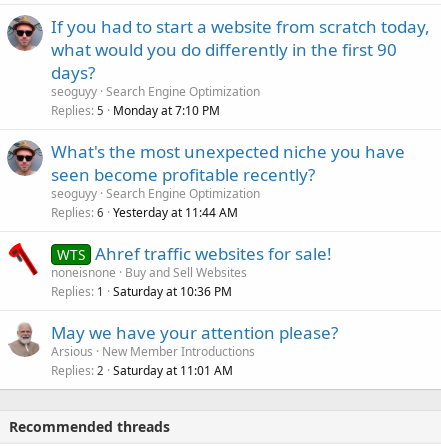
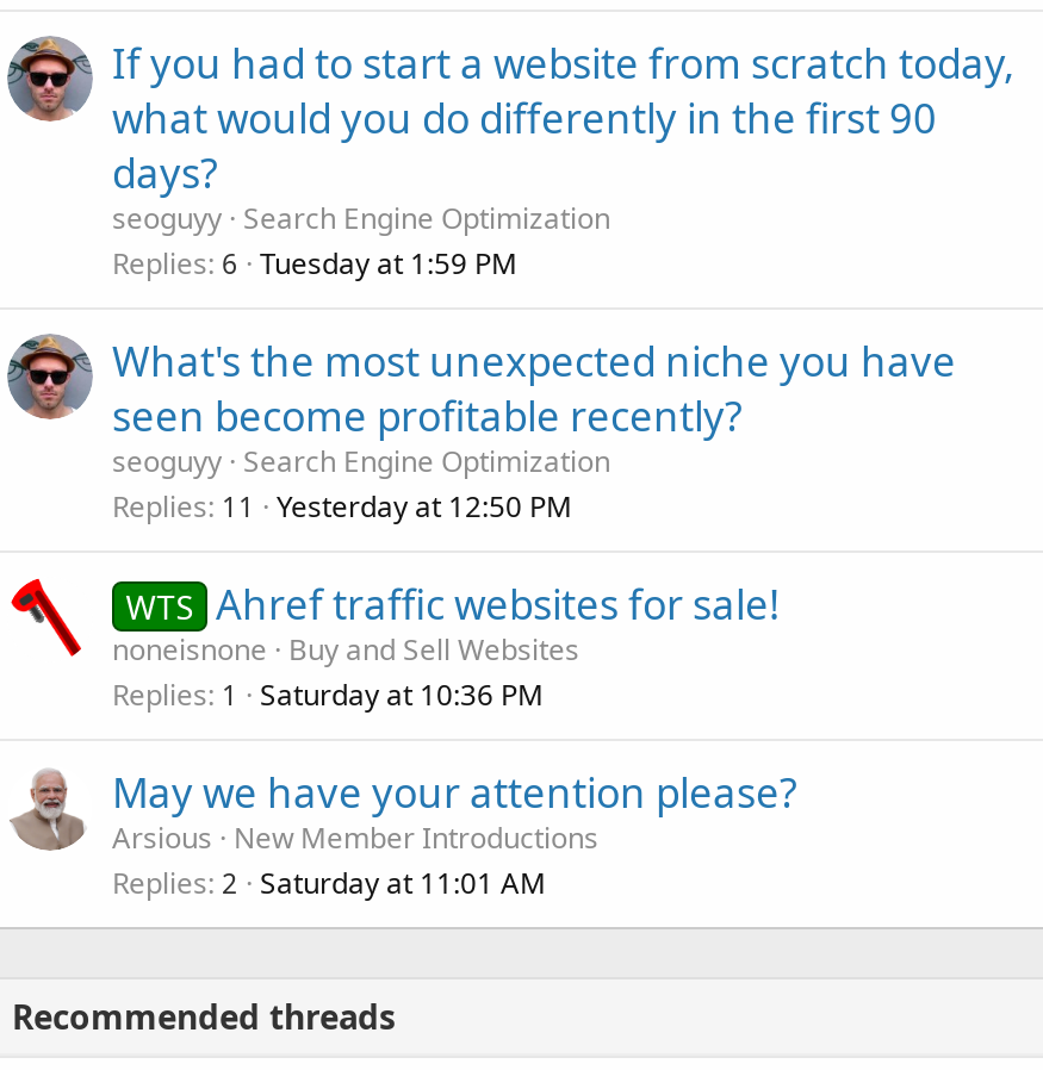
[51,101,220,118] Replies 5 Monday at 7:10 PM -> [112,242,517,282] Replies 6 Tuesday at 1:59 PM
[51,203,238,220] Replies 6 Yesterday at 11:44 AM -> [112,485,572,525] Replies 11 Yesterday at 12:50 PM

